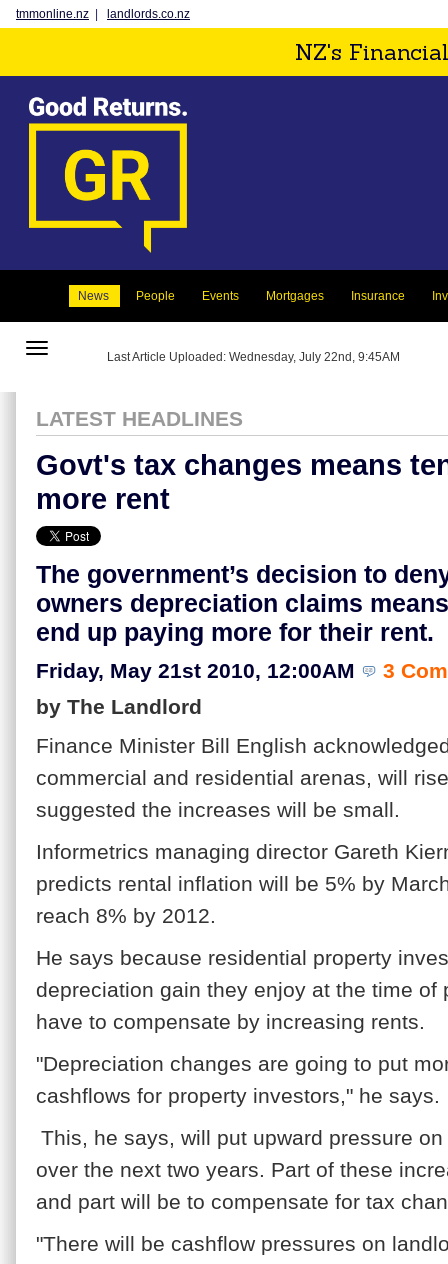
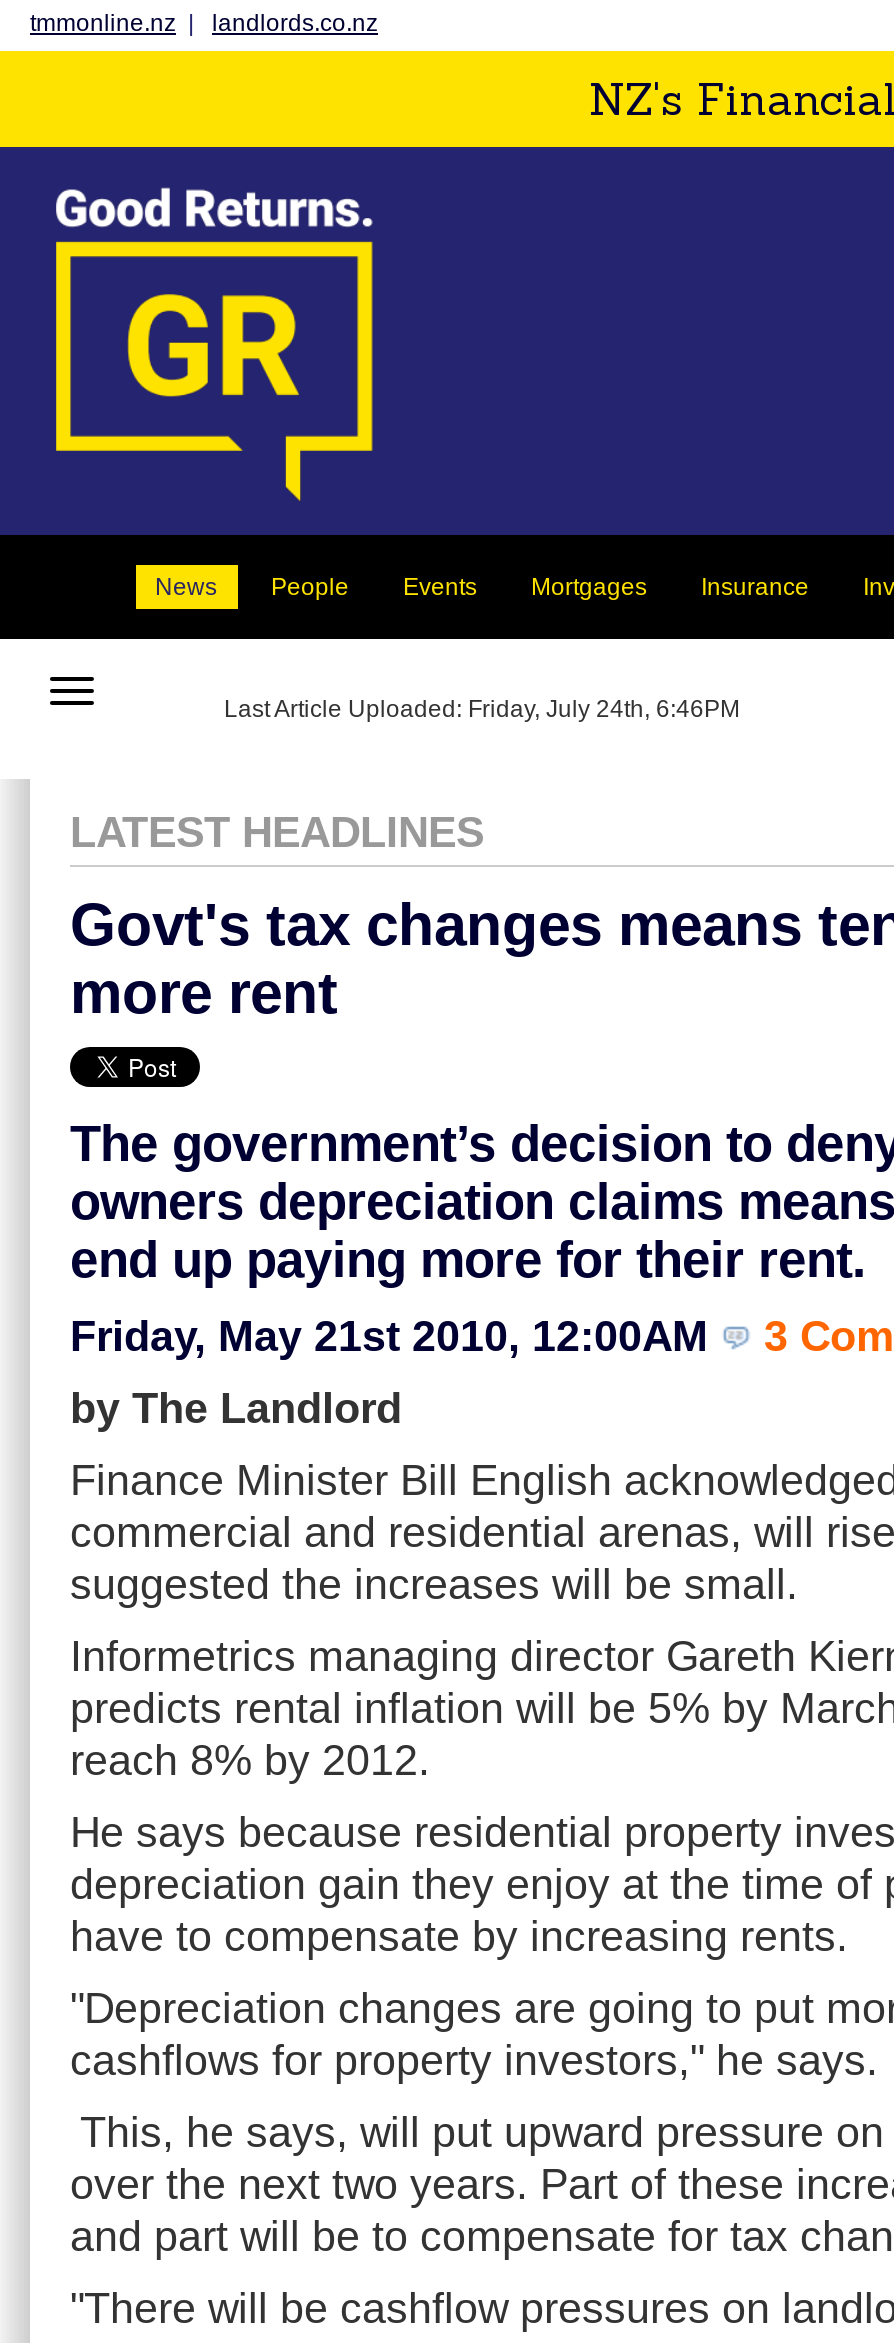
[107,350,400,364] Last Article Uploaded: Wednesday, July 22nd, 9:45AM -> [224,695,740,723] Last Article Uploaded: Friday, July 24th, 6:46PM

